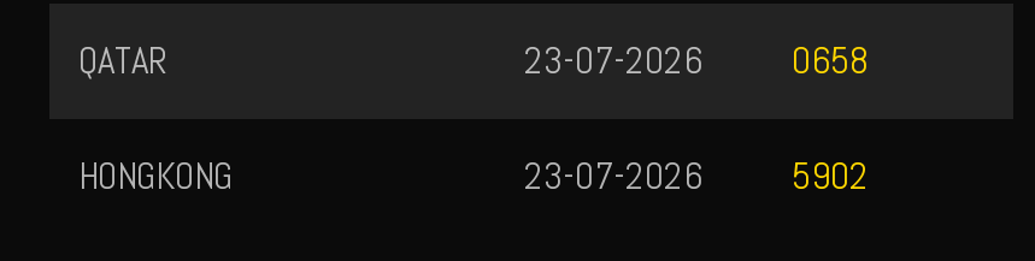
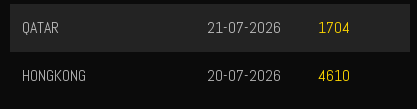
[524,36,702,84] 23-07-2026 -> [207,18,281,38] 21-07-2026
[792,38,869,86] 0658 -> [318,18,350,38] 1704
[524,152,702,200] 23-07-2026 -> [207,66,281,86] 20-07-2026
[792,153,869,201] 5902 -> [318,66,350,86] 4610

